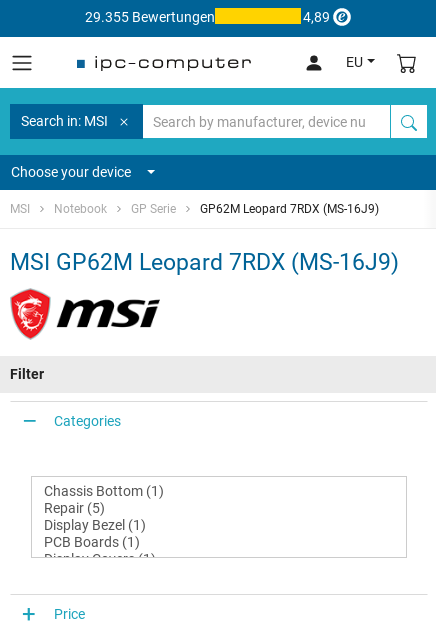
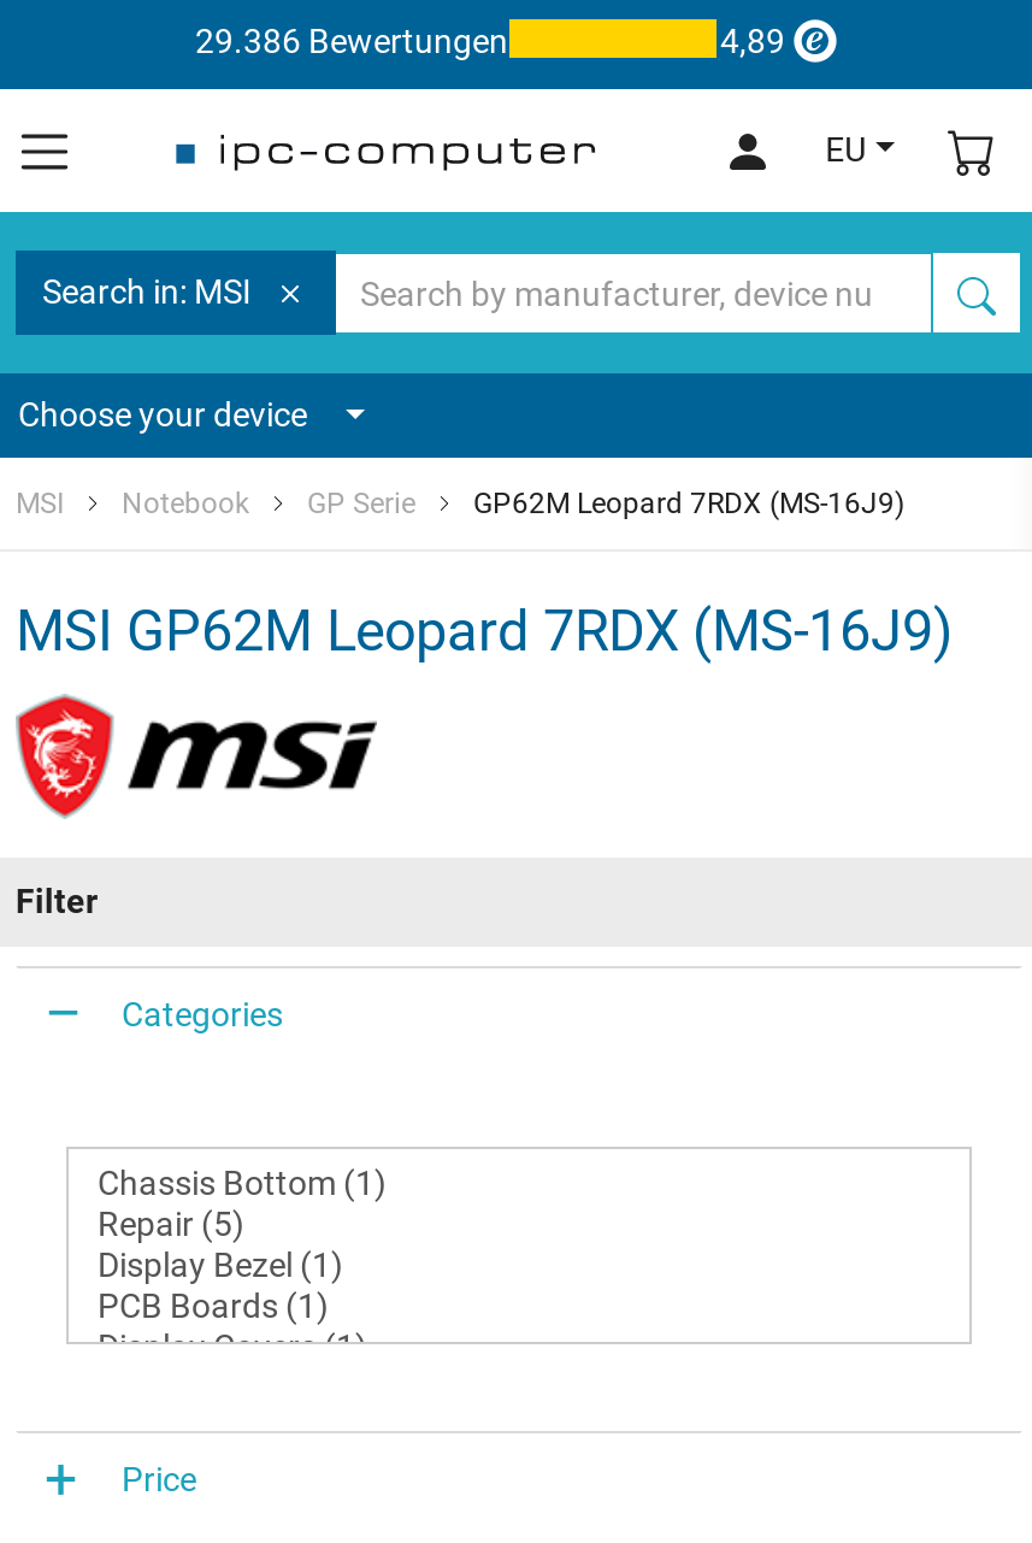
[84,8,214,24] 29.355 Bewertungen -> [195,20,508,59] 29.386 Bewertungen

